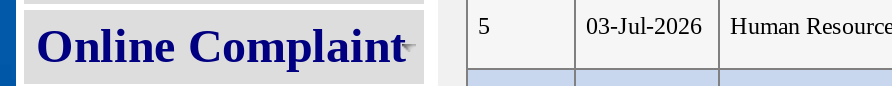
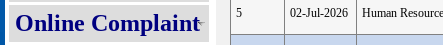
[586,12,892,40] 03-Jul-2026 Human Resource -> [290,6,443,20] 02-Jul-2026 Human Resource

